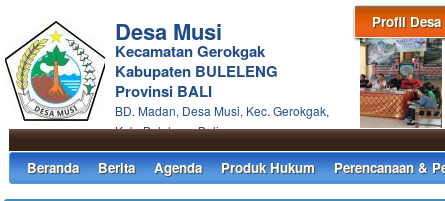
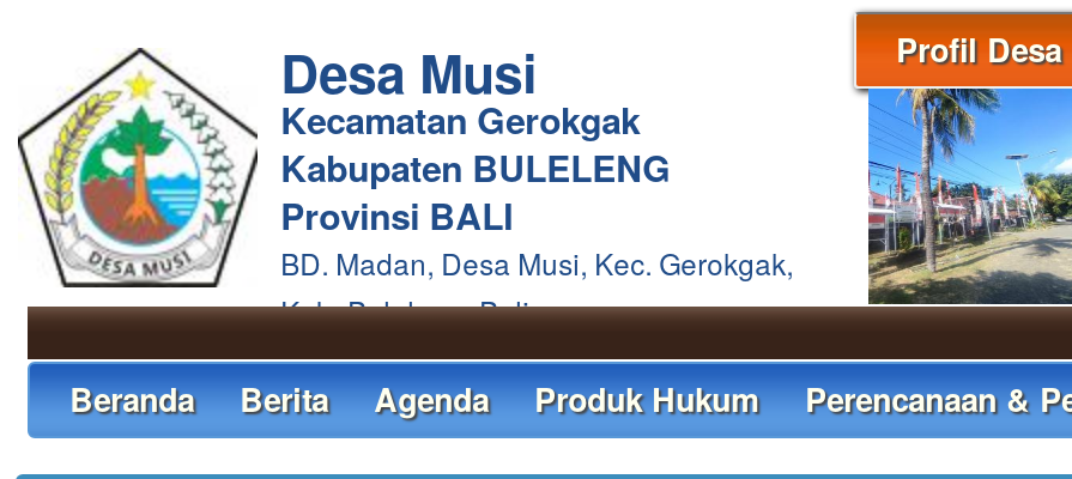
[359,37,442,129] [image] -> [866,86,1065,307] [image]

